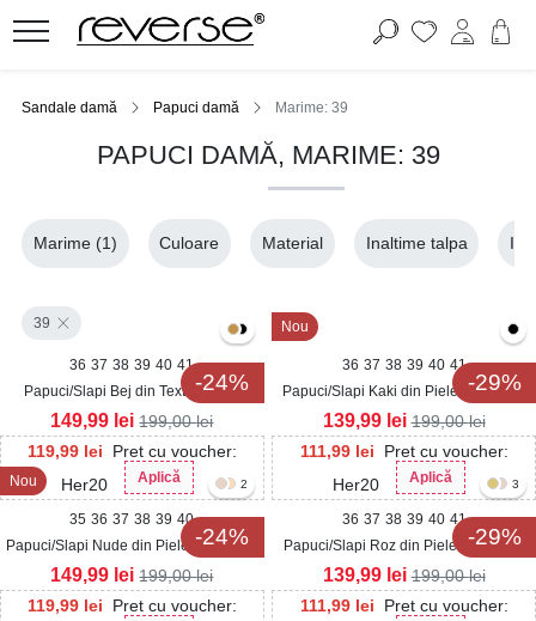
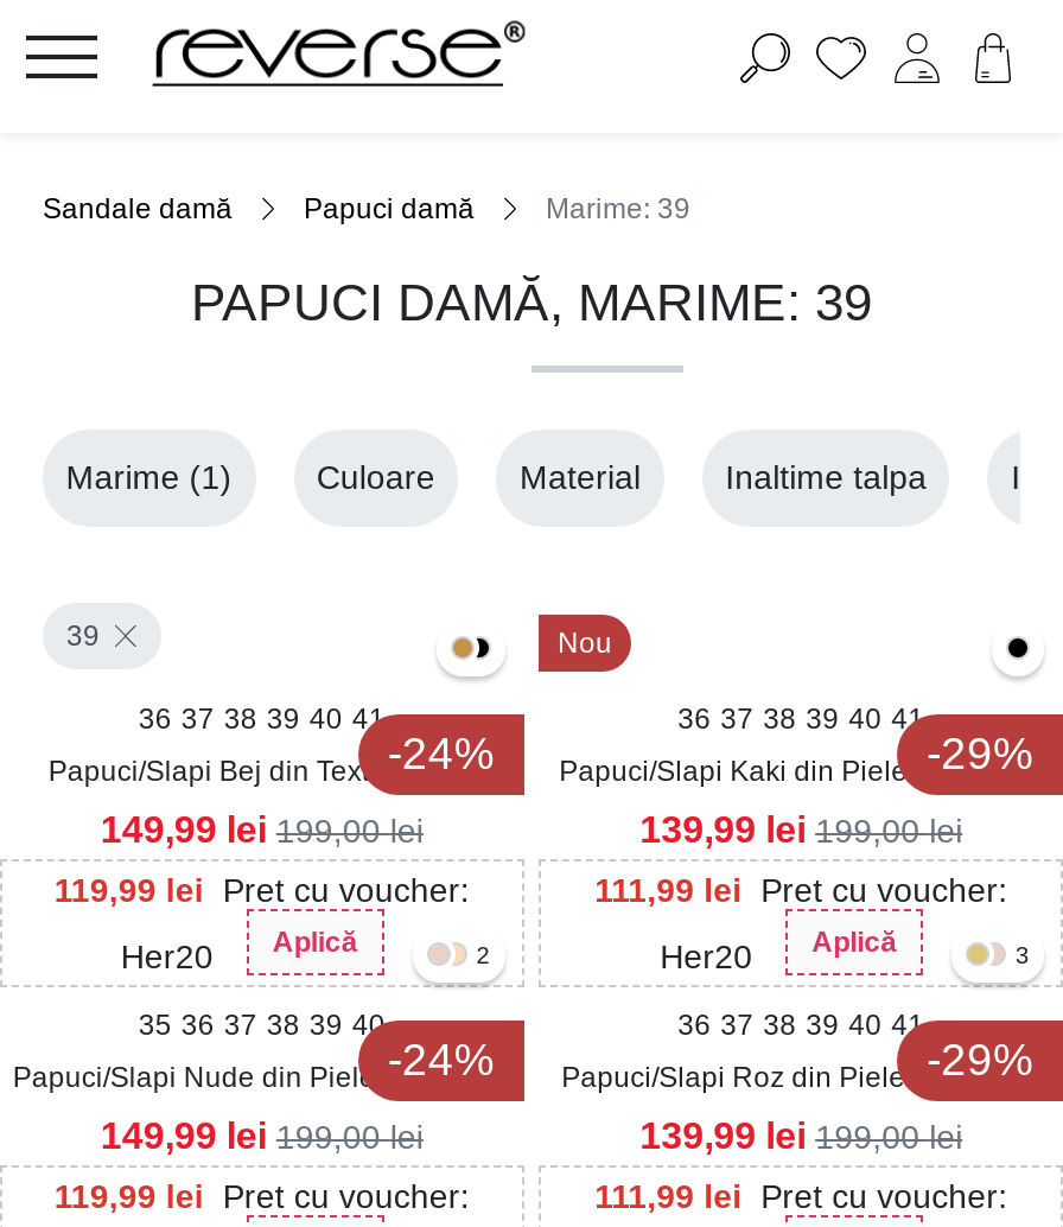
[9,473,37,489] Nou -> none

